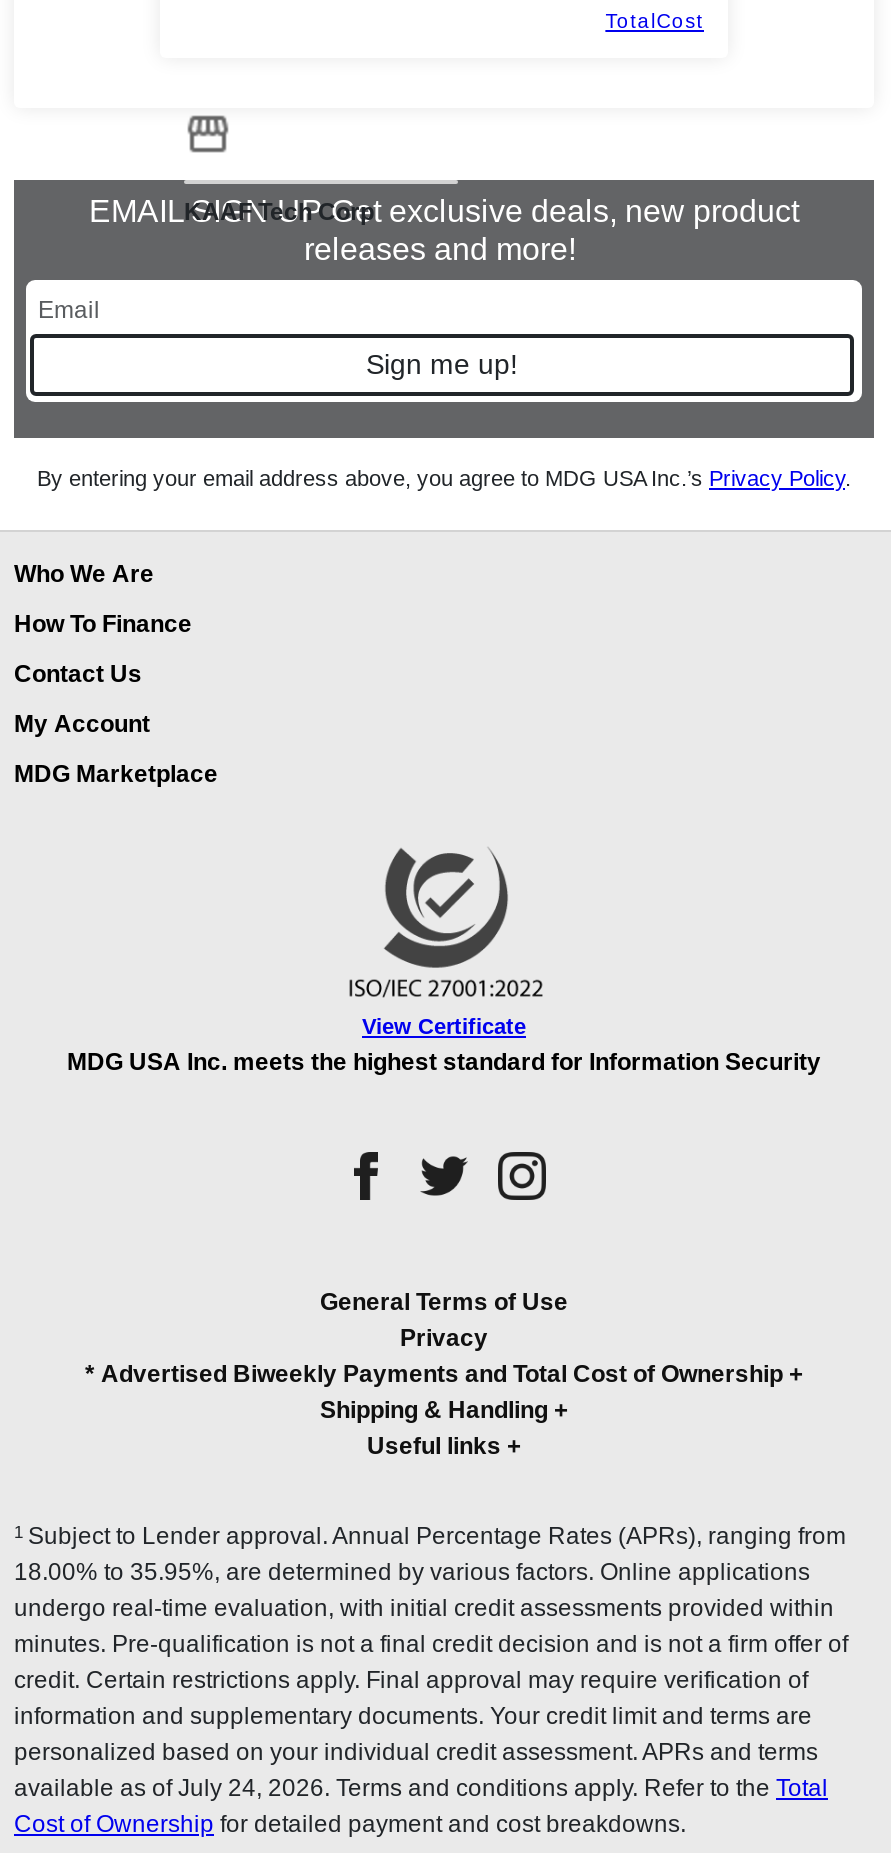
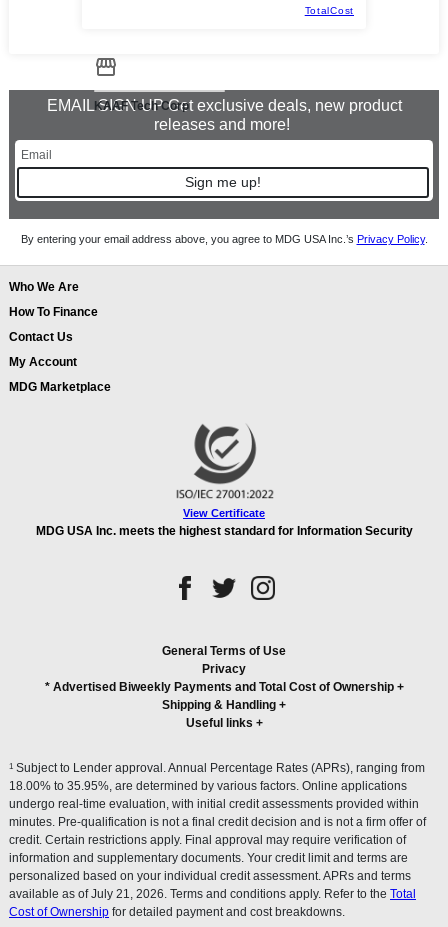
[14,1774,828,1802] available as of July 24, 2026. Terms and conditions apply. Refer to the Total -> [9,887,416,901] available as of July 21, 2026. Terms and conditions apply. Refer to the Total

